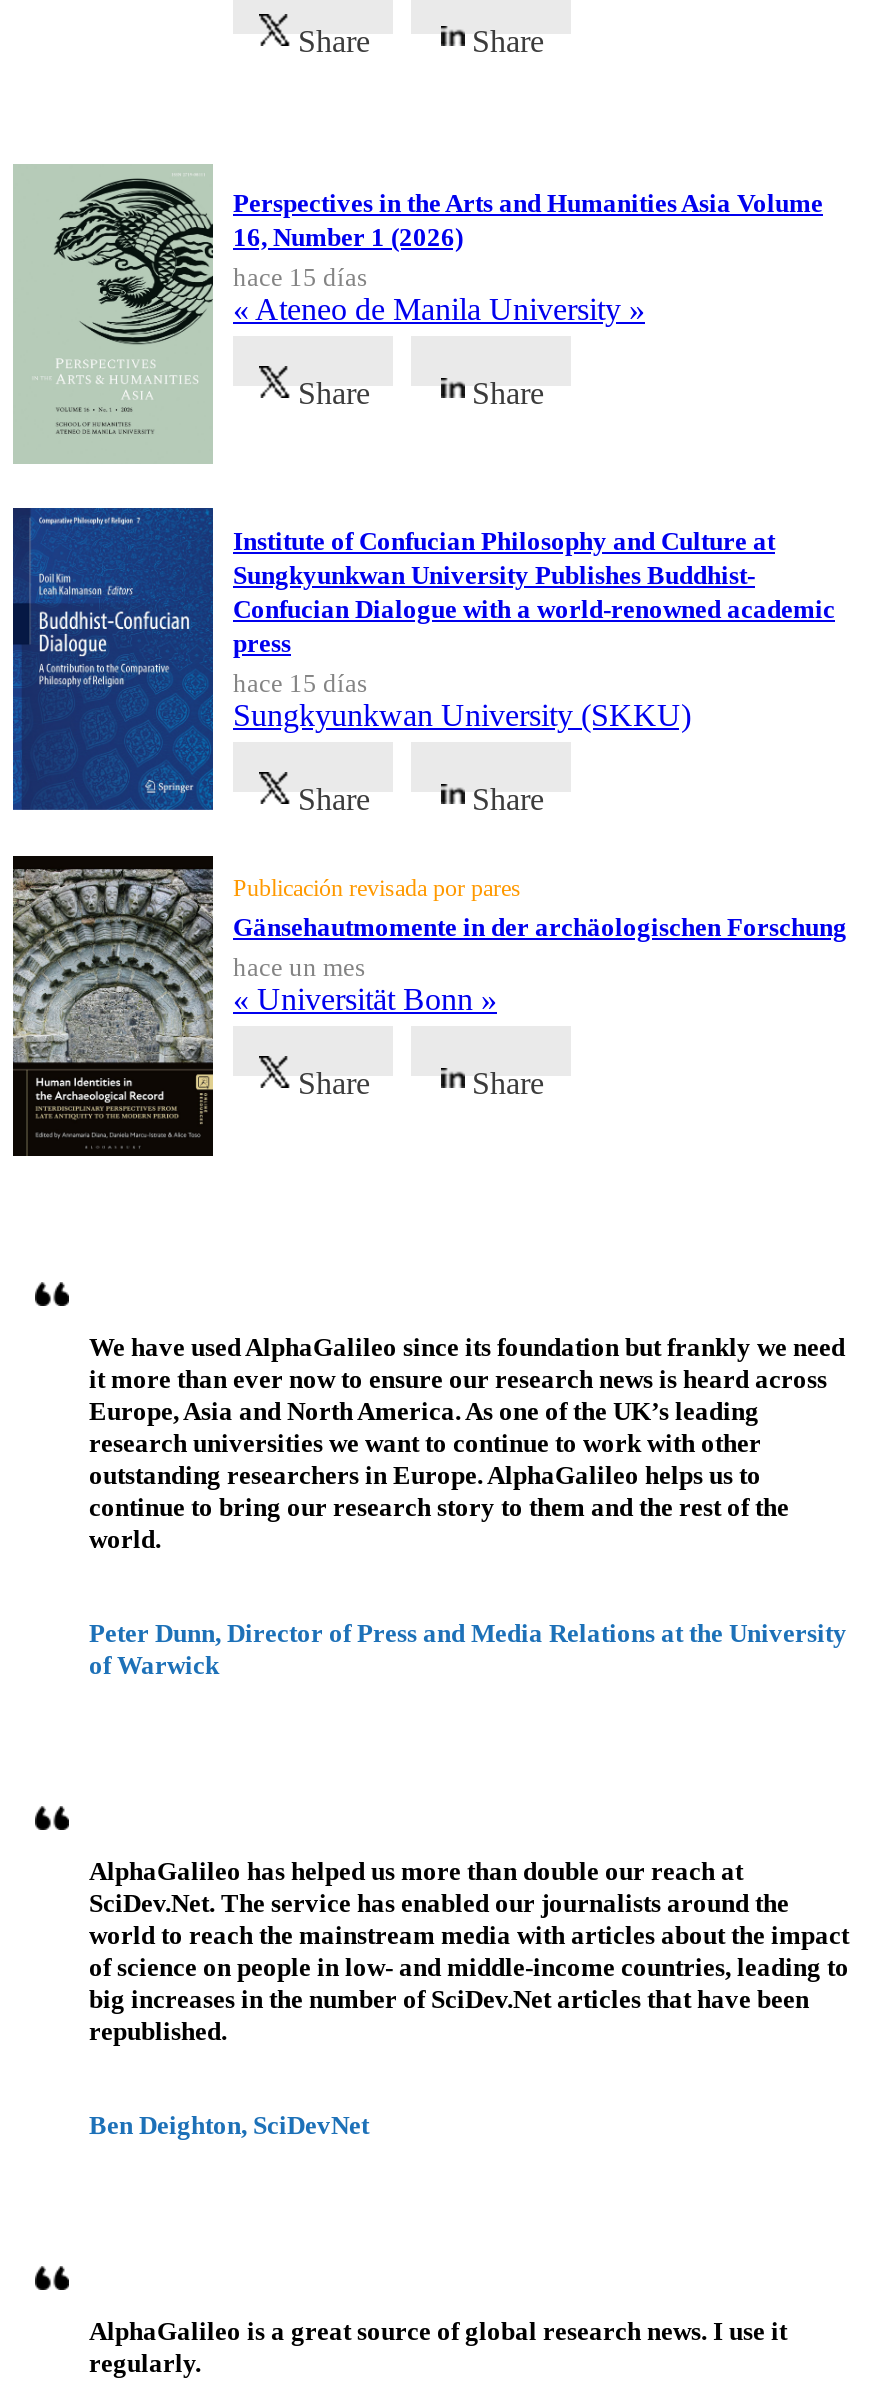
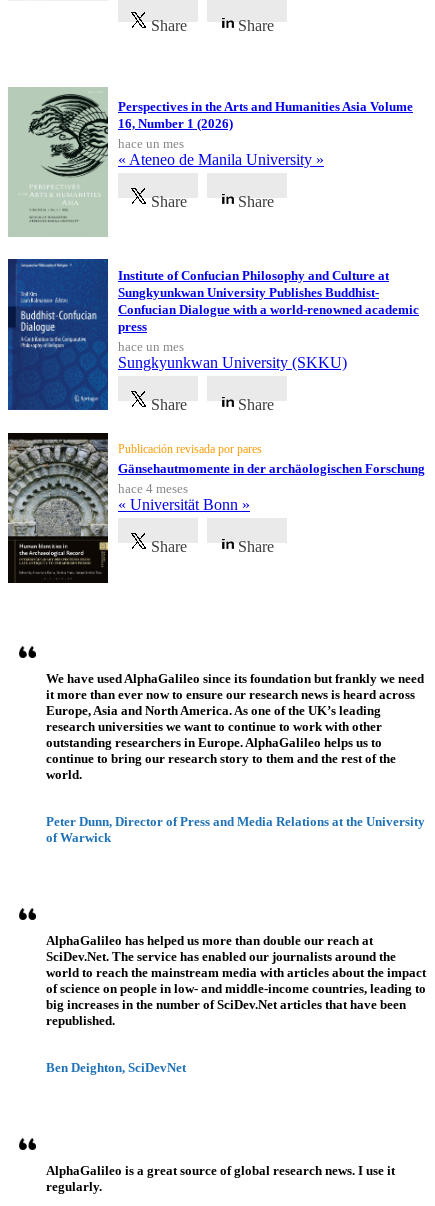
[233,262,367,292] hace 15 días -> [118,136,184,151] hace un mes
[233,668,367,698] hace 15 días -> [118,339,184,354] hace un mes
[233,952,365,982] hace un mes -> [118,481,188,496] hace 4 meses

